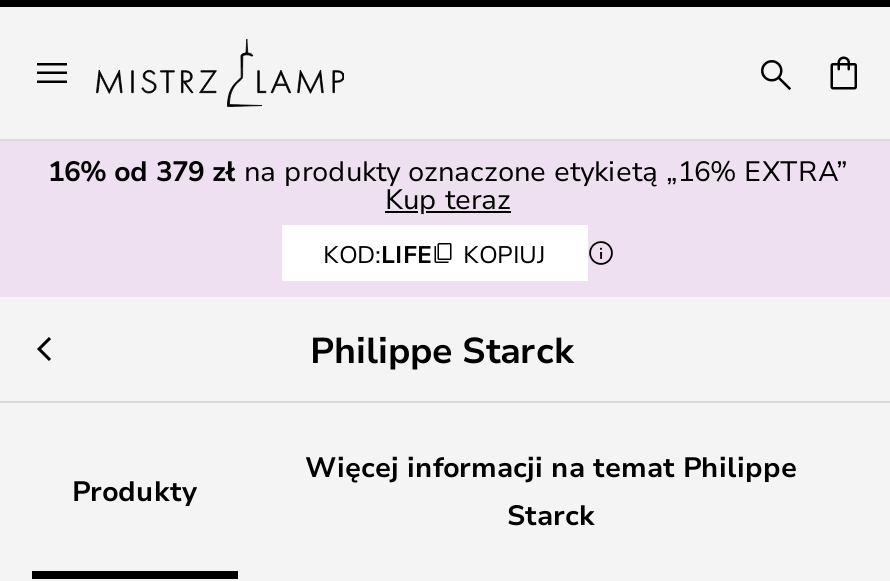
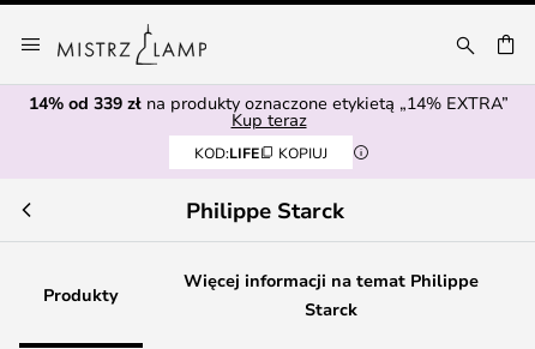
[48,151,848,189] 16% od 379 zł na produkty oznaczone etykietą „16% EXTRA” -> [29,91,509,114] 14% od 339 zł na produkty oznaczone etykietą „14% EXTRA”

